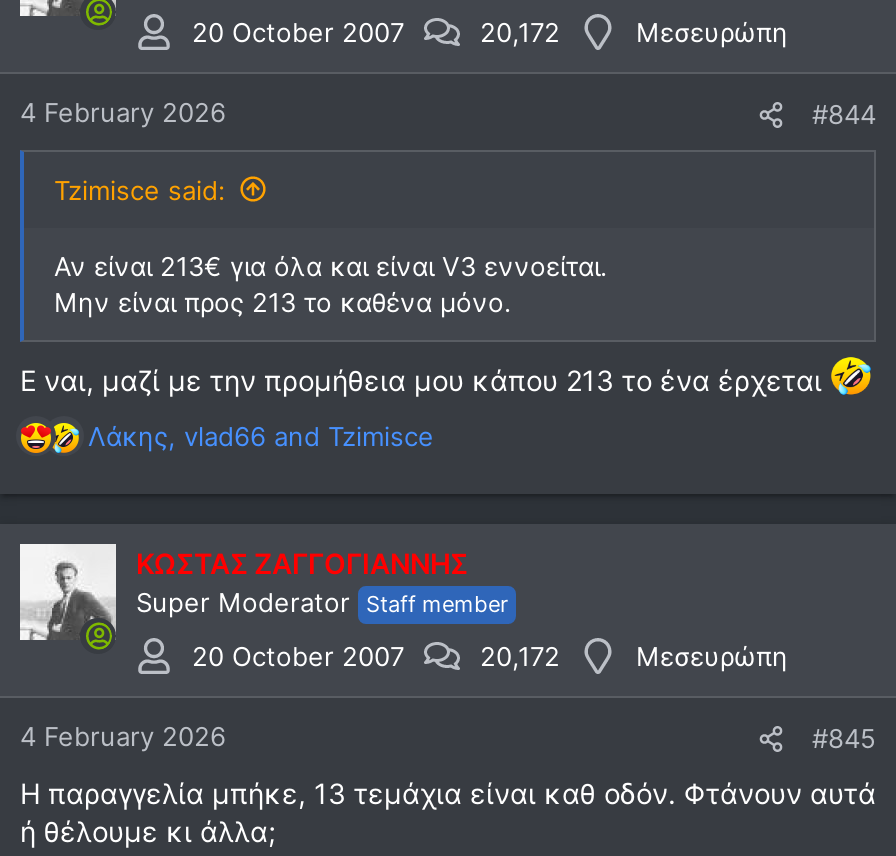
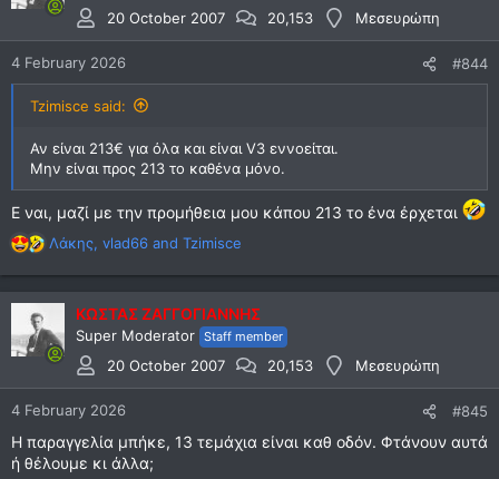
[480,16,560,48] 20,172 -> [267,9,313,27] 20,153
[480,641,560,673] 20,172 -> [267,357,313,375] 20,153

